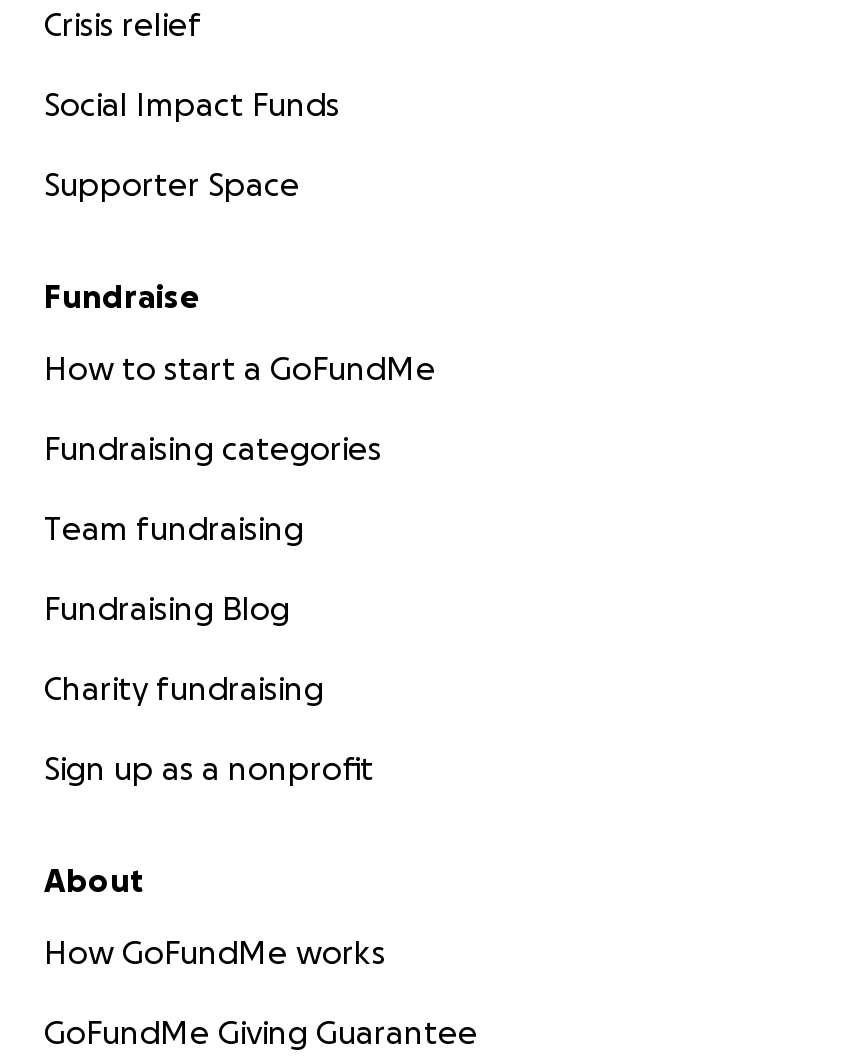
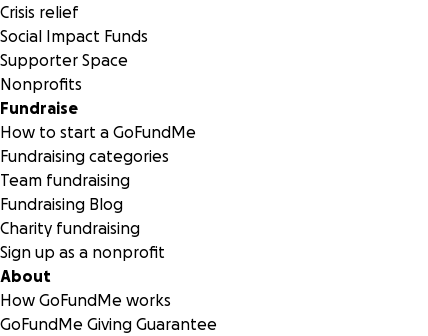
none -> [0,75,82,93] Nonprofits

